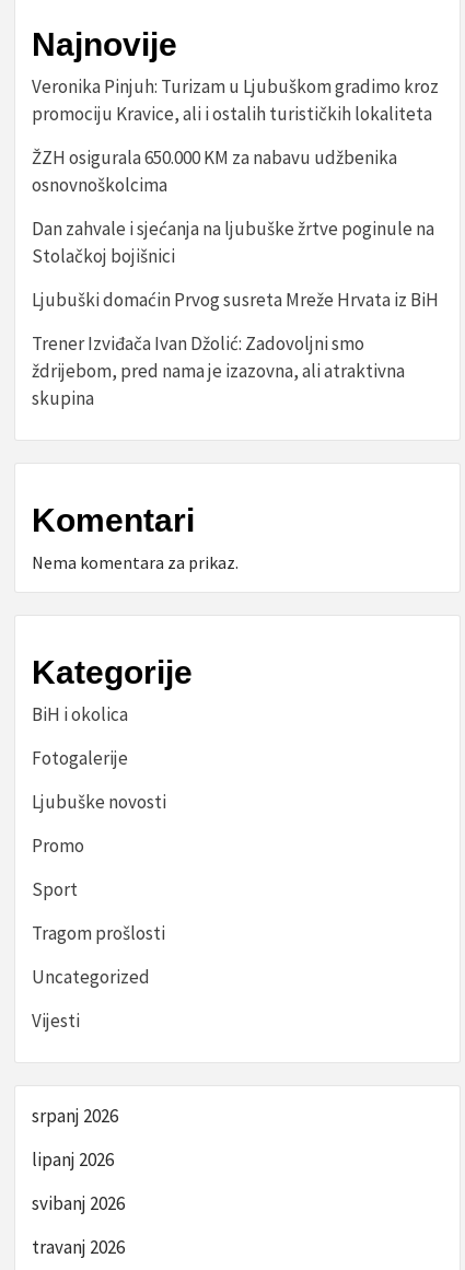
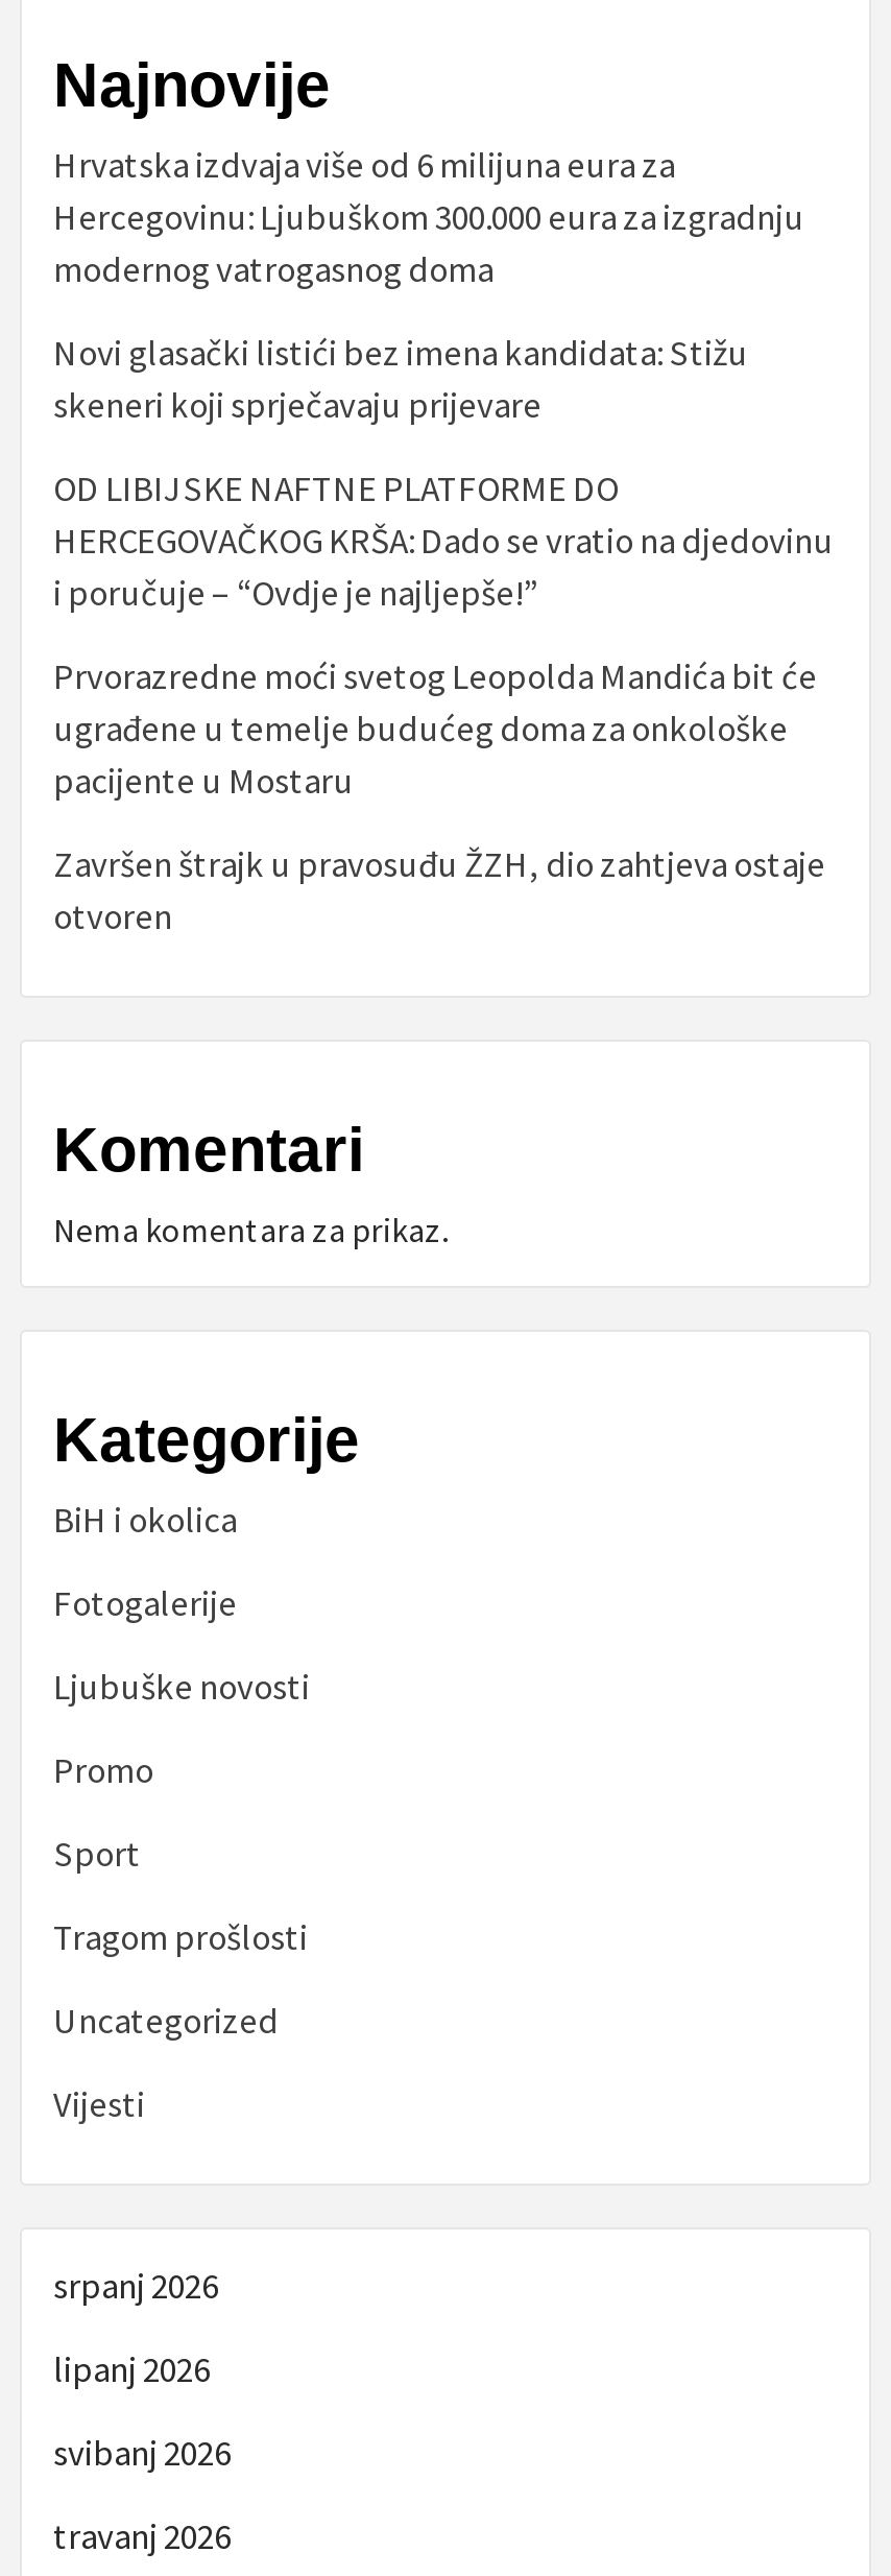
[32,74,439,126] Veronika Pinjuh: Turizam u Ljubuškom gradimo kroz | promociju Kravice, ali i ostalih turističkih lokaliteta -> [53,142,804,292] Hrvatska izdvaja više od 6 milijuna eura za | Hercegovinu: Ljubuškom 300.000 eura za izgradnju | modernog vatrogasnog doma
[32,145,397,197] ŽZH osigurala 650.000 KM za nabavu udžbenika | osnovnoškolcima -> [53,330,748,428] Novi glasački listići bez imena kandidata: Stižu | skeneri koji sprječavaju prijevare
[32,217,434,268] Dan zahvale i sjećanja na ljubuške žrtve poginule na | Stolačkoj bojišnici -> [53,466,834,616] OD LIBIJSKE NAFTNE PLATFORME DO | HERCEGOVAČKOG KRŠA: Dado se vratio na djedovinu | i poručuje – “Ovdje je najljepše!”
[32,288,439,312] Ljubuški domaćin Prvog susreta Mreže Hrvata iz BiH -> [53,653,817,804] Prvorazredne moći svetog Leopolda Mandića bit će | ugrađene u temelje budućeg doma za onkološke | pacijente u Mostaru
[32,331,405,410] Trener Izviđača Ivan Džolić: Zadovoljni smo | ždrijebom, pred nama je izazovna, ali atraktivna | skupina -> [53,841,825,939] Završen štrajk u pravosuđu ŽZH, dio zahtjeva ostaje | otvoren

